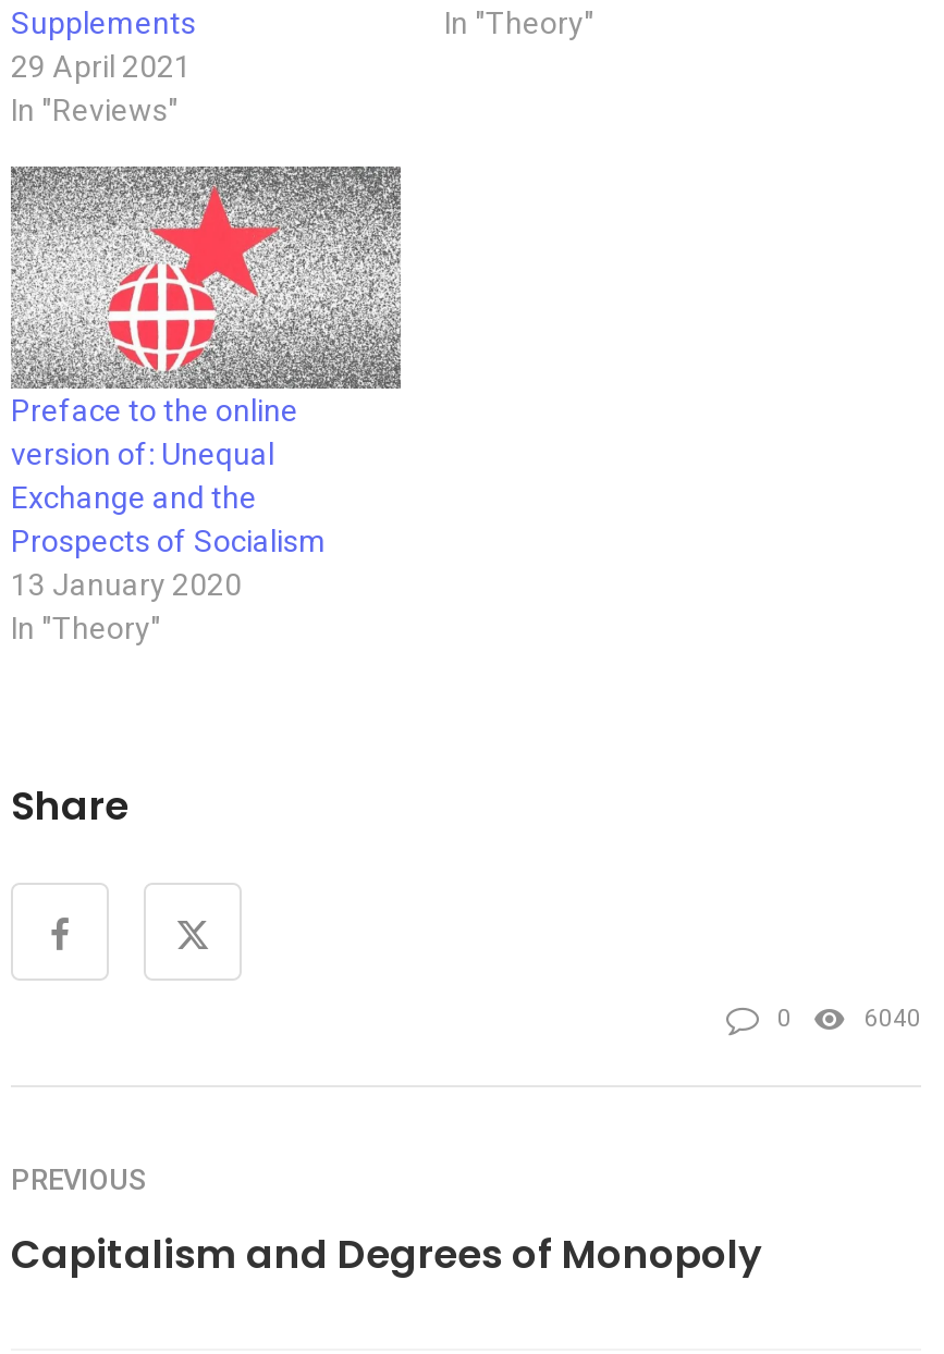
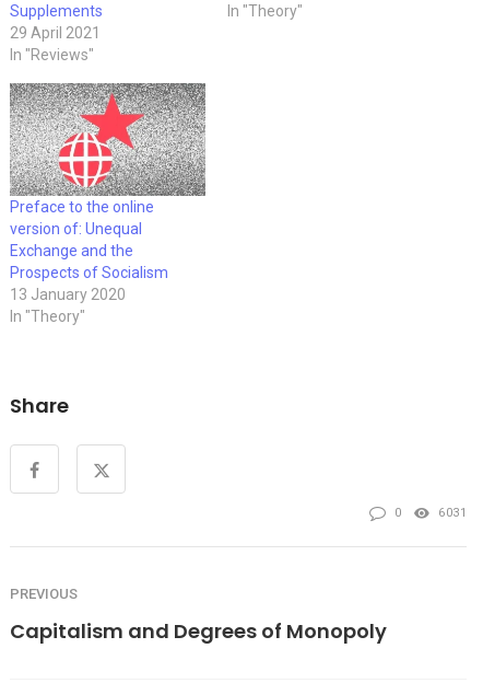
[865,1005,921,1034] 6040 -> [438,505,467,520] 6031

